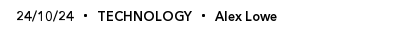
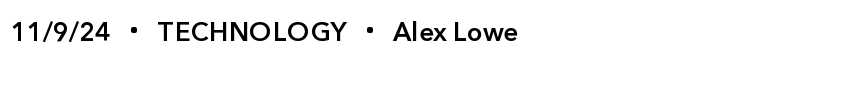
[16,8,277,24] 24/10/24 TECHNOLOGY Alex Lowe -> [11,14,517,46] 11/9/24 TECHNOLOGY Alex Lowe

